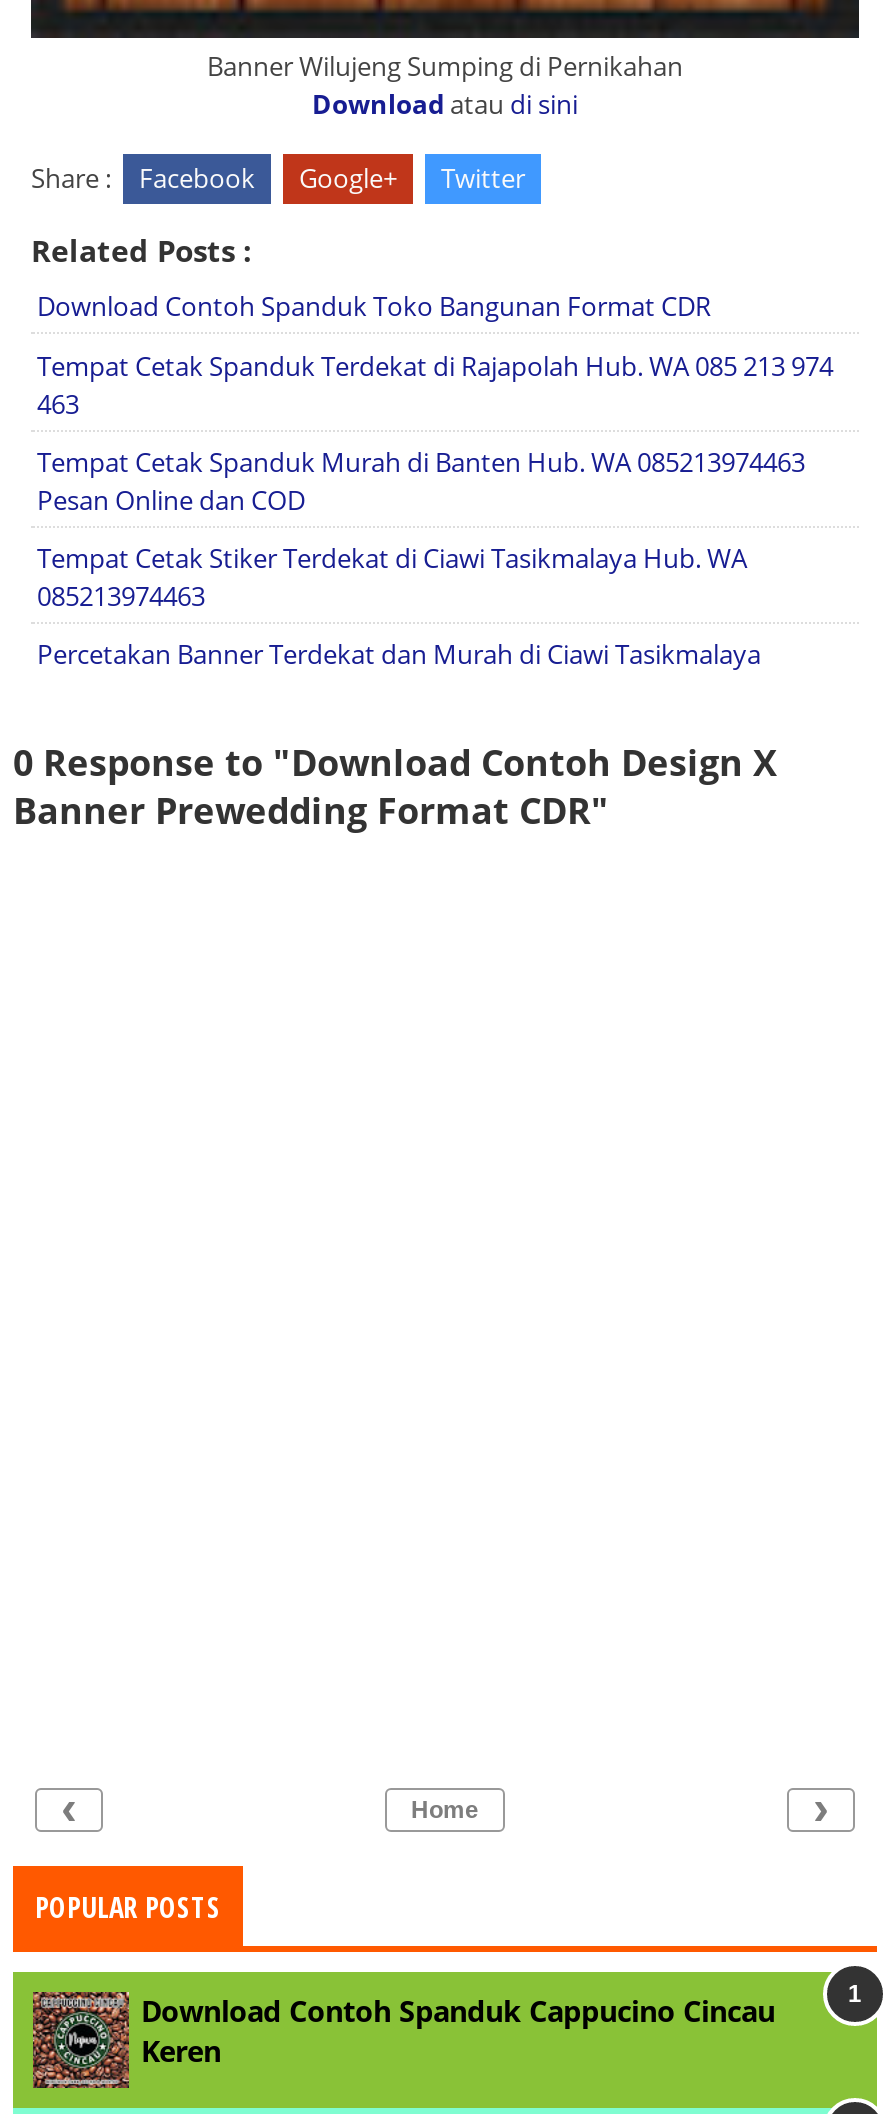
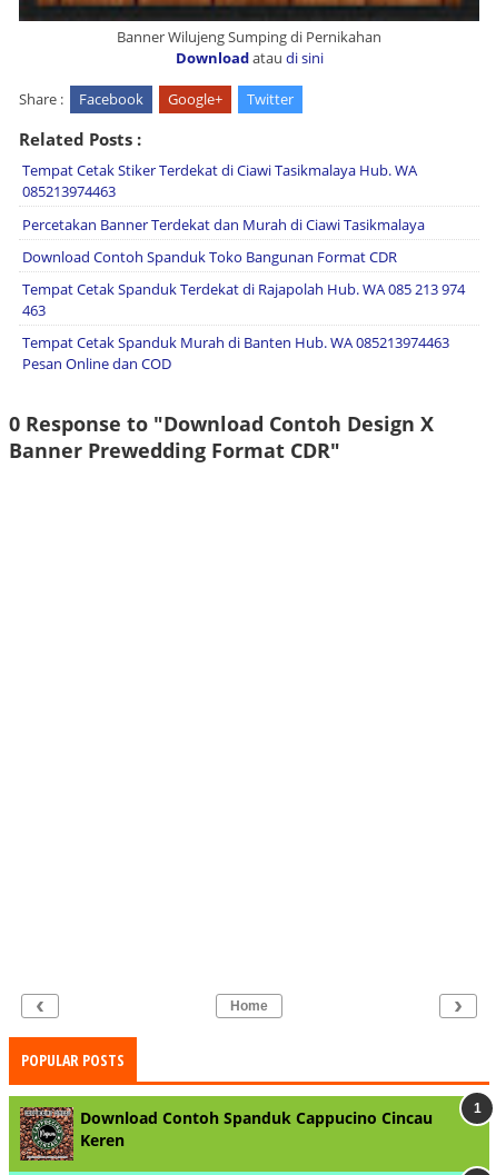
moved [37,289,833,518] -> [22,247,465,374]: Download Contoh Spanduk Toko Bangunan Format CDR | Tempat Cetak Spanduk Terdekat di Rajapolah Hub. WA 085 213 974 | 463 | Tempat Cetak Spanduk Murah di Banten Hub. WA 085213974463 | Pesan Online dan COD
moved [37,540,761,673] -> [22,161,425,234]: Tempat Cetak Stiker Terdekat di Ciawi Tasikmalaya Hub. WA | 085213974463 | Percetakan Banner Terdekat dan Murah di Ciawi Tasikmalaya

